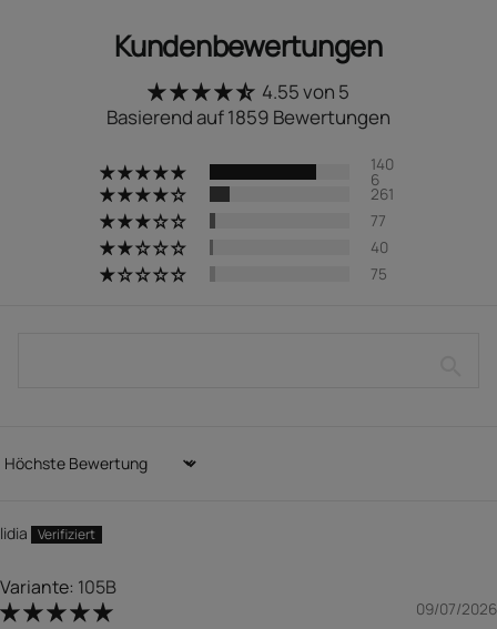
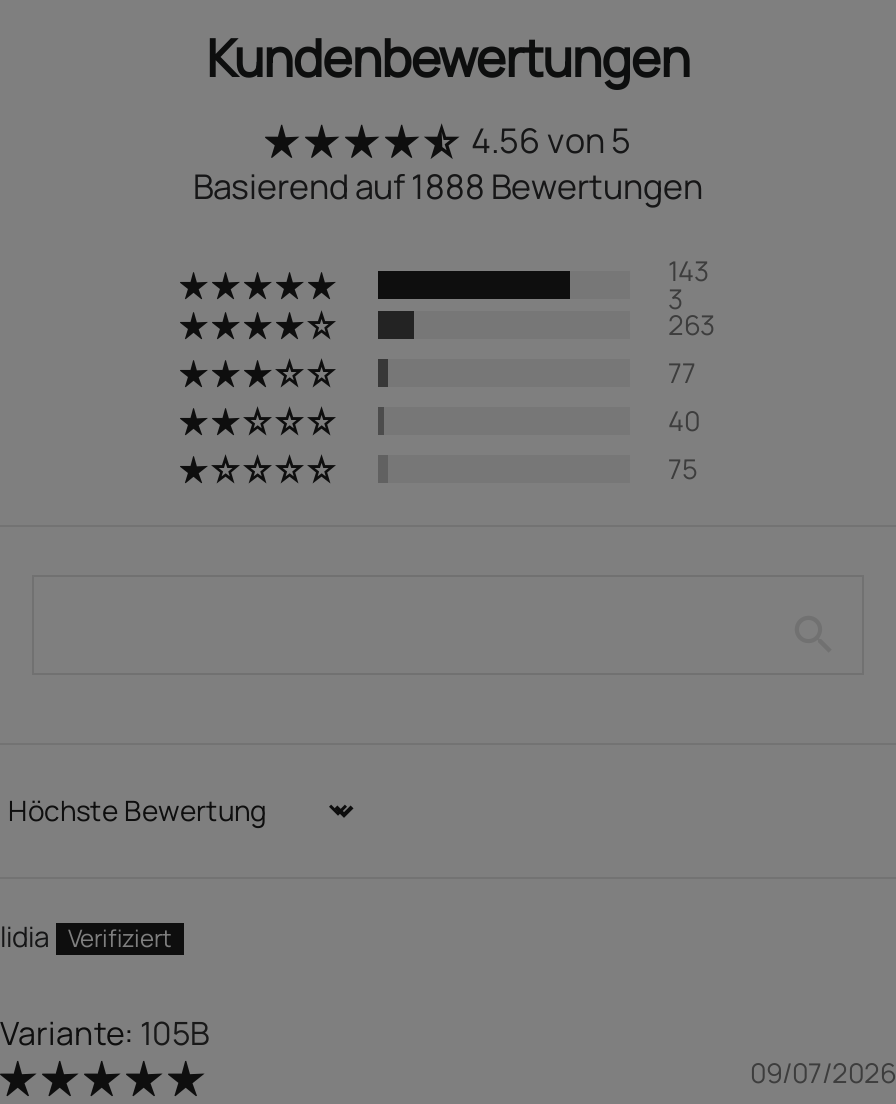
[262,78,349,104] 4.55 von 5 -> [471,116,631,162] 4.56 von 5
[106,104,390,129] Basierend auf 1859 Bewertungen -> [193,162,703,208] Basierend auf 1888 Bewertungen
[371,154,394,174] 140 -> [668,252,710,288] 143
[371,169,379,189] 6 -> [668,280,684,316] 3
[371,184,394,204] 261 -> [668,307,716,343] 263

